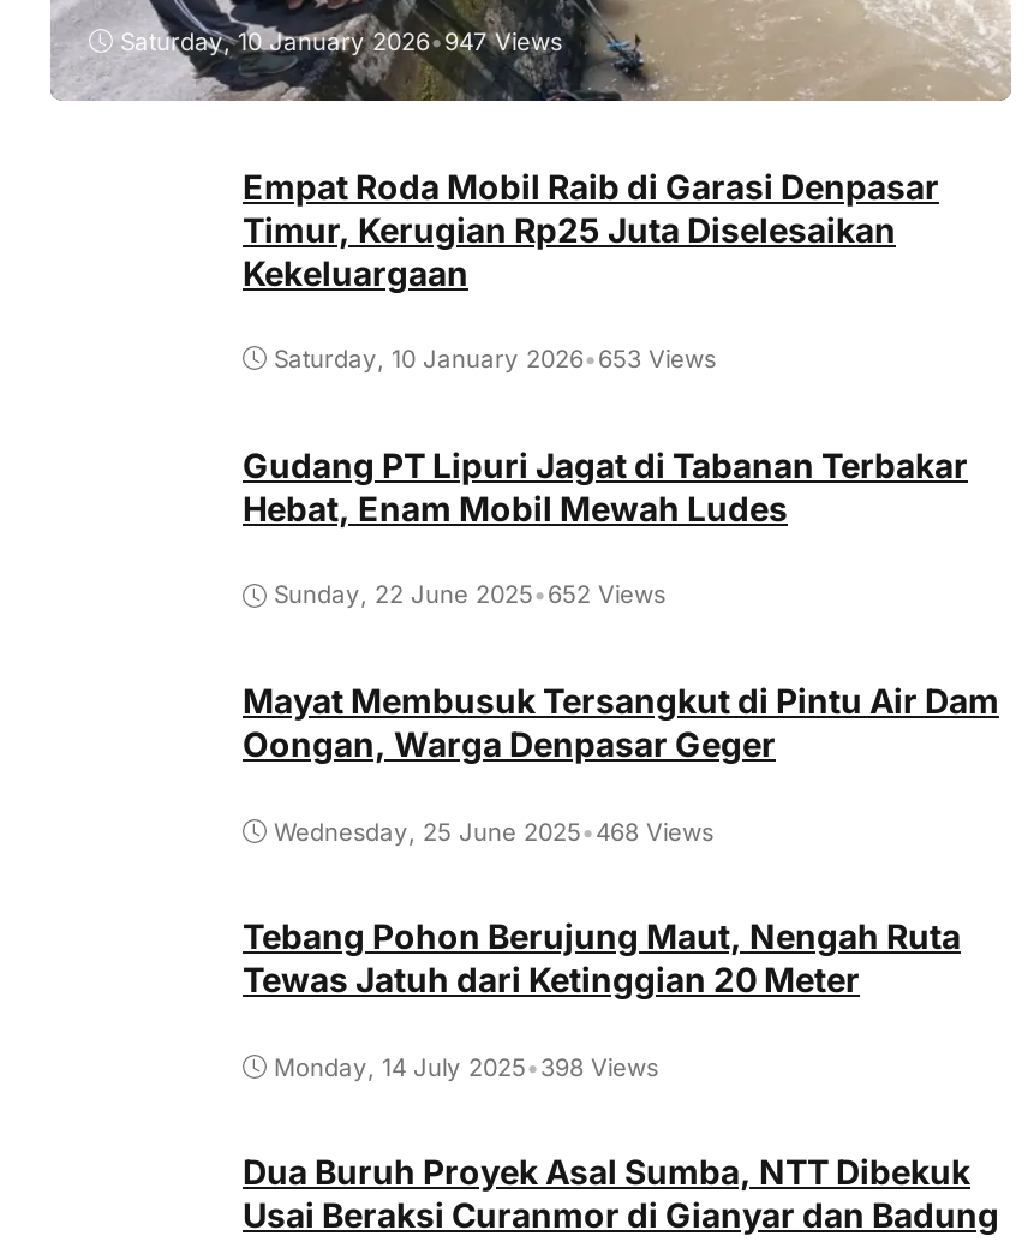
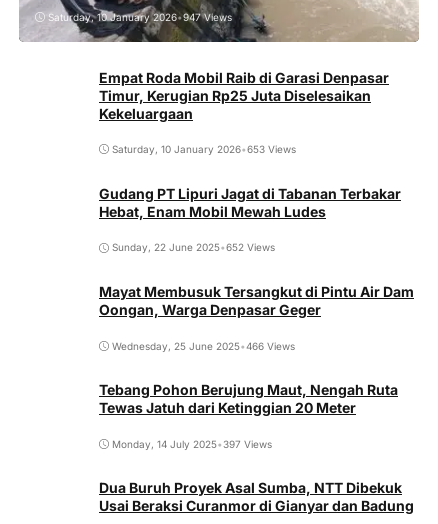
[274,816,713,845] Wednesday, 25 June 2025•468 Views -> [112,340,295,352] Wednesday, 25 June 2025•466 Views
[274,1052,658,1081] Monday, 14 July 2025•398 Views -> [112,438,272,450] Monday, 14 July 2025•397 Views

